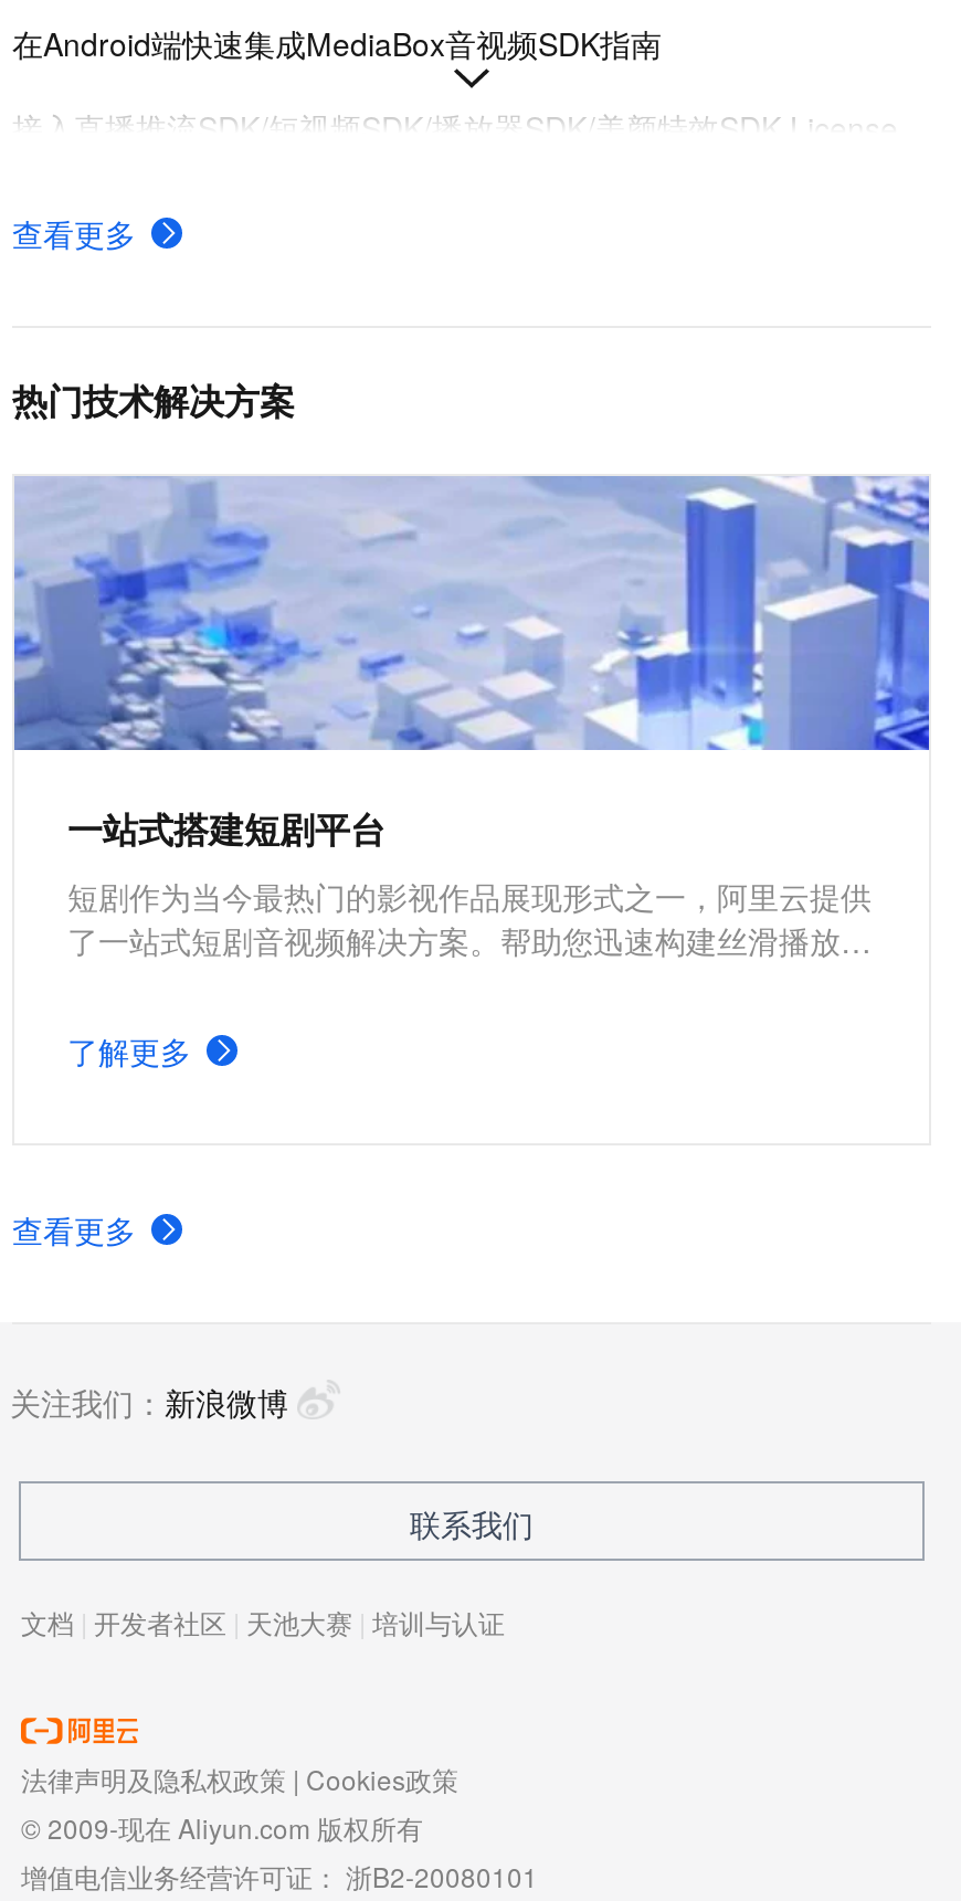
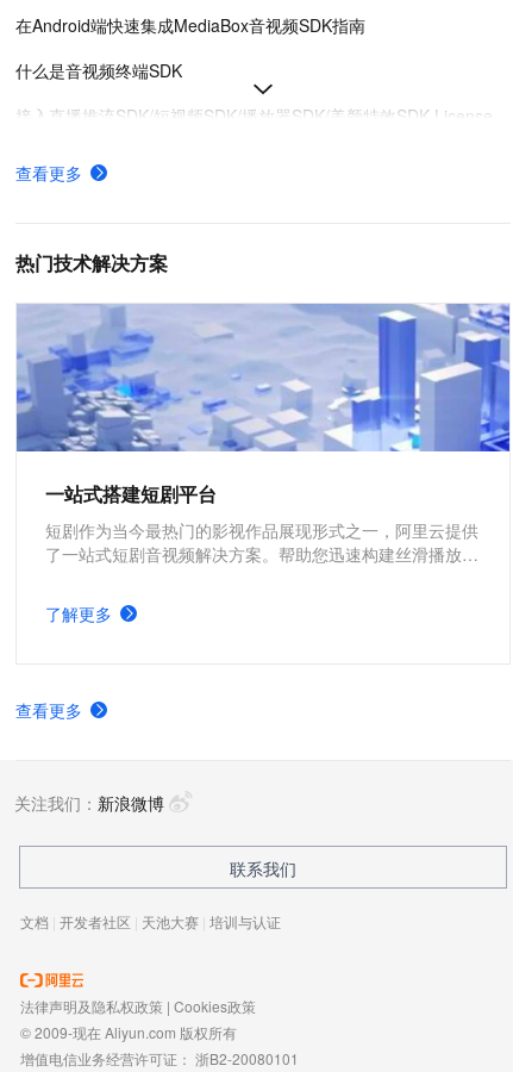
none -> [15,58,182,82] 什么是音视频终端SDK

